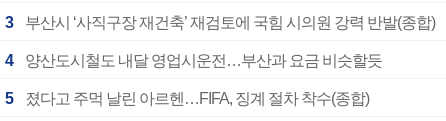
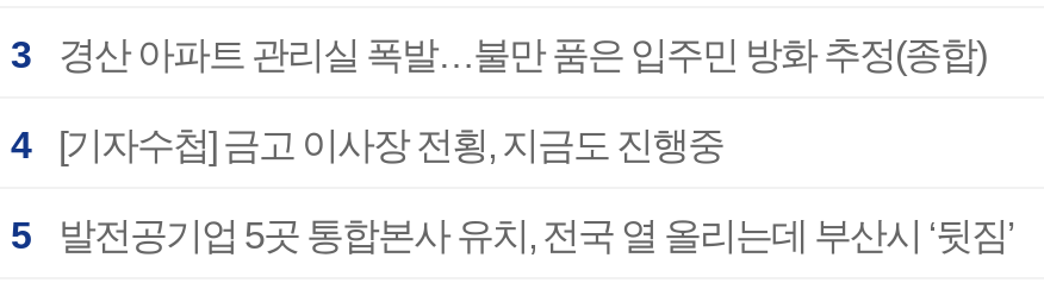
[25,14,435,31] 부산시 ‘사직구장 재건축’ 재검토에 국힘 시의원 강력 반발(종합) -> [58,34,986,75] 경산 아파트 관리실 폭발…불만 품은 입주민 방화 추정(종합)
[25,52,382,69] 양산도시철도 내달 영업시운전…부산과 요금 비슷할듯 -> [58,125,723,165] [기자수첩] 금고 이사장 전횡, 지금도 진행중
[25,90,369,107] 졌다고 주먹 날린 아르헨…FIFA, 징계 절차 착수(종합) -> [58,215,1014,256] 발전공기업 5곳 통합본사 유치, 전국 열 올리는데 부산시 ‘뒷짐’

